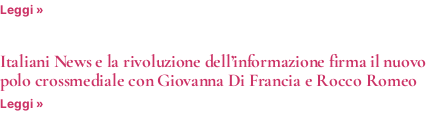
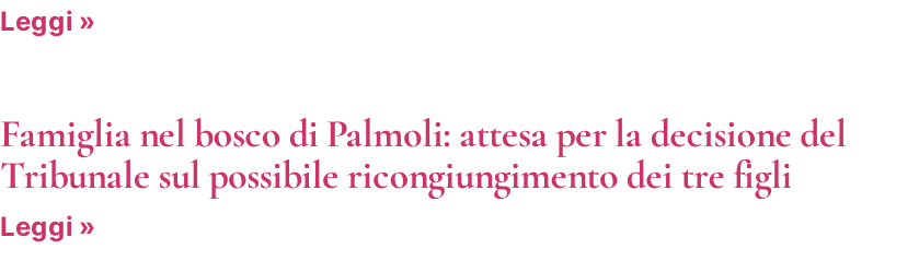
[0,50,426,91] Italiani News e la rivoluzione dell’informazione firma il nuovo | polo crossmediale con Giovanna Di Francia e Rocco Romeo -> [0,110,846,199] Famiglia nel bosco di Palmoli: attesa per la decisione del | Tribunale sul possibile ricongiungimento dei tre figli

